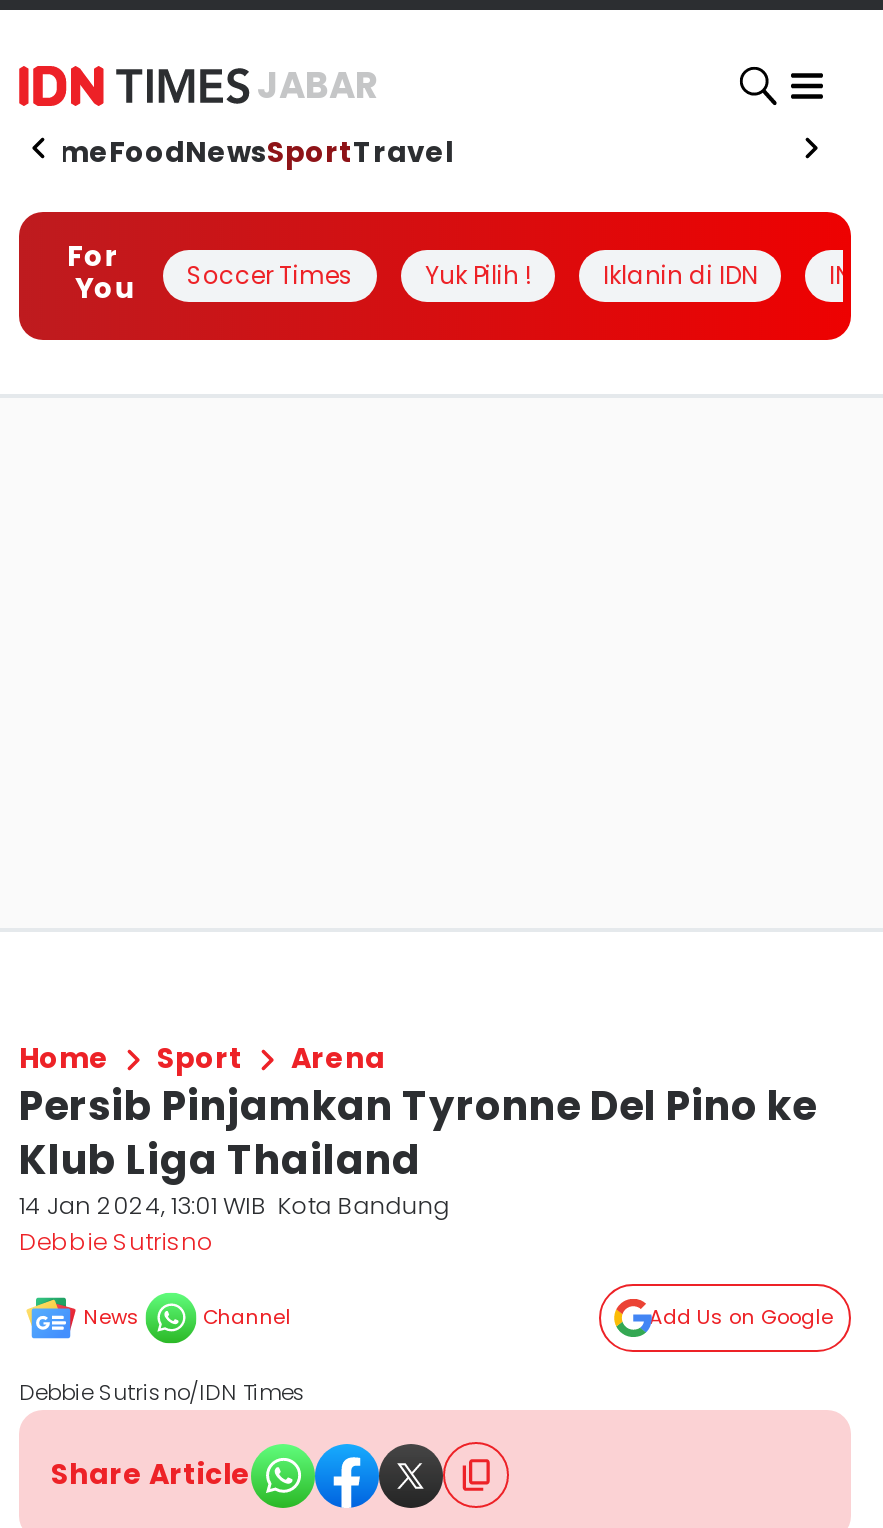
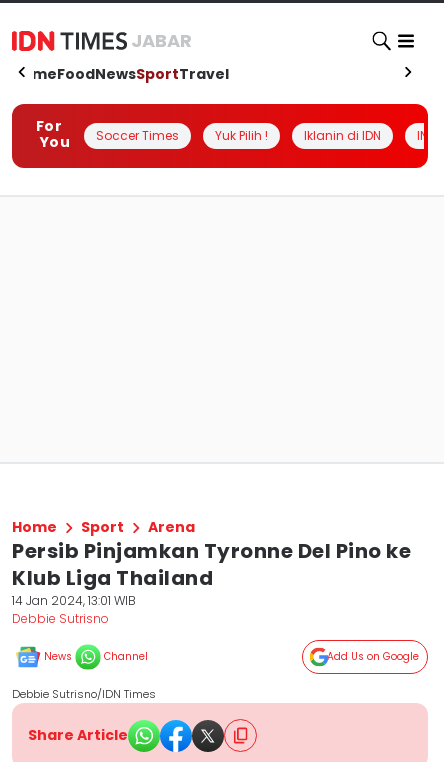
[19,1188,449,1222] 14 Jan 2024, 13:01 WIB Kota Bandung -> [12,592,136,609] 14 Jan 2024, 13:01 WIB

